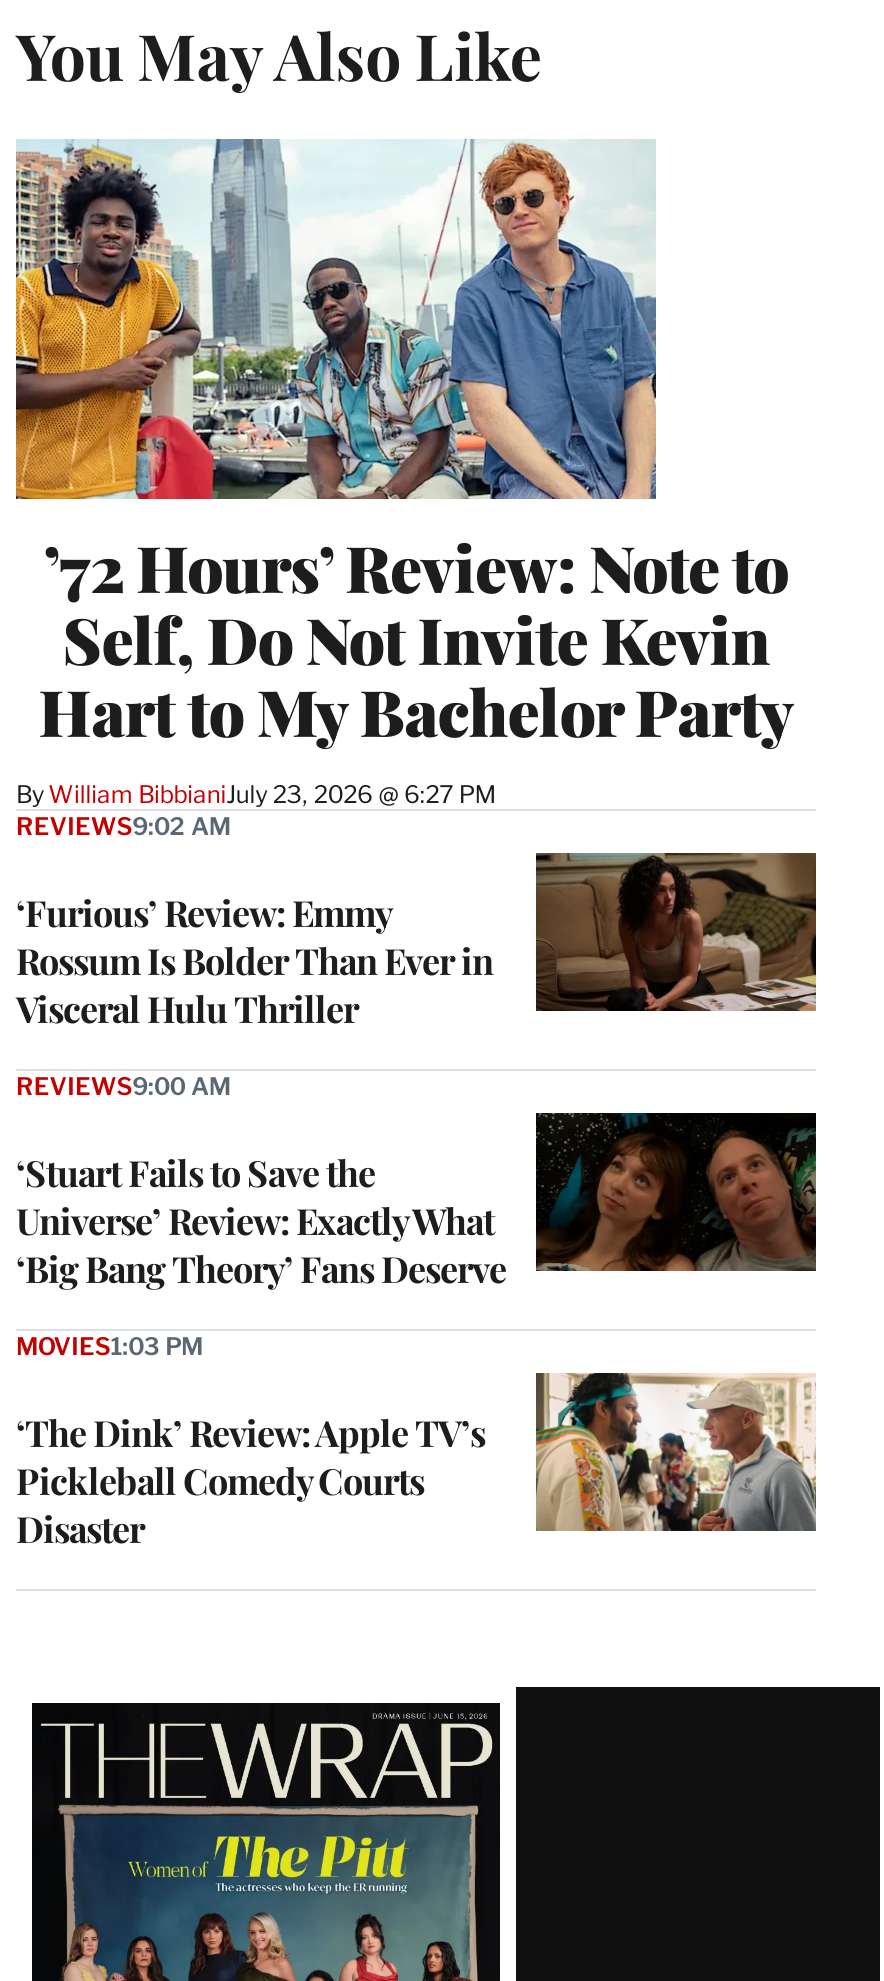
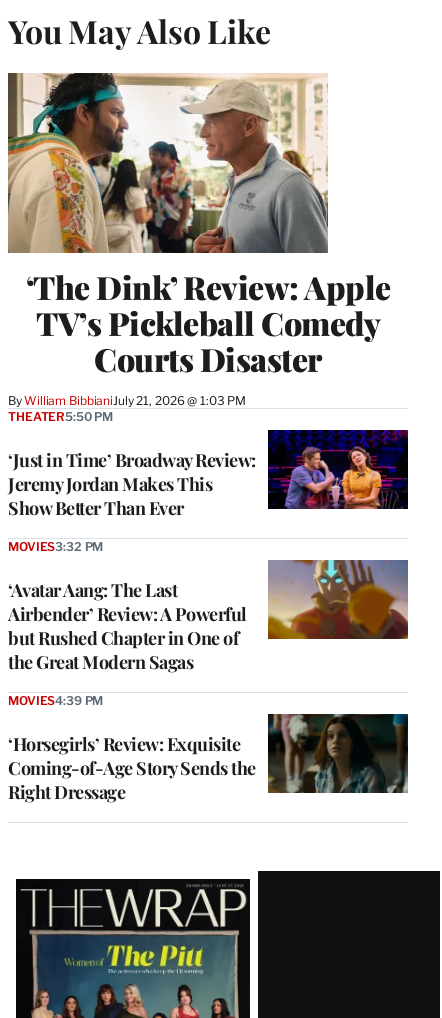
[16,137,794,810] [image] | ’72 Hours’ Review: Note to | Self, Do Not Invite Kevin | Hart to My Bachelor Party | By William BibbianiJuly 23, 2026 @ 6:27 PM -> [7,72,390,408] [image] | ‘The Dink’ Review: Apple | TV’s Pickleball Comedy | Courts Disaster | By William BibbianiJuly 21, 2026 @ 1:03 PM
[16,812,230,842] REVIEWS9:02 AM -> [8,409,113,424] THEATER5:50 PM
[16,851,818,1034] [image] | ‘Furious’ Review: Emmy | Rossum Is Bolder Than Ever in | Visceral Hulu Thriller -> [8,429,408,520] [image] | ‘Just in Time’ Broadway Review: | Jeremy Jordan Makes This | Show Better Than Ever
[16,1072,230,1102] REVIEWS9:00 AM -> [8,539,103,554] MOVIES3:32 PM
[16,1111,818,1294] [image] | ‘Stuart Fails to Save the | Universe’ Review: Exactly What | ‘Big Bang Theory’ Fans Deserve -> [8,559,409,674] [image] | ‘Avatar Aang: The Last | Airbender’ Review: A Powerful | but Rushed Chapter in One of | the Great Modern Sagas
[16,1332,203,1362] MOVIES1:03 PM -> [8,693,103,708] MOVIES4:39 PM
[16,1373,816,1554] [image] | ‘The Dink’ Review: Apple TV’s | Pickleball Comedy Courts | Disaster -> [8,713,409,804] [image] | ‘Horsegirls’ Review: Exquisite | Coming-of-Age Story Sends the | Right Dressage

